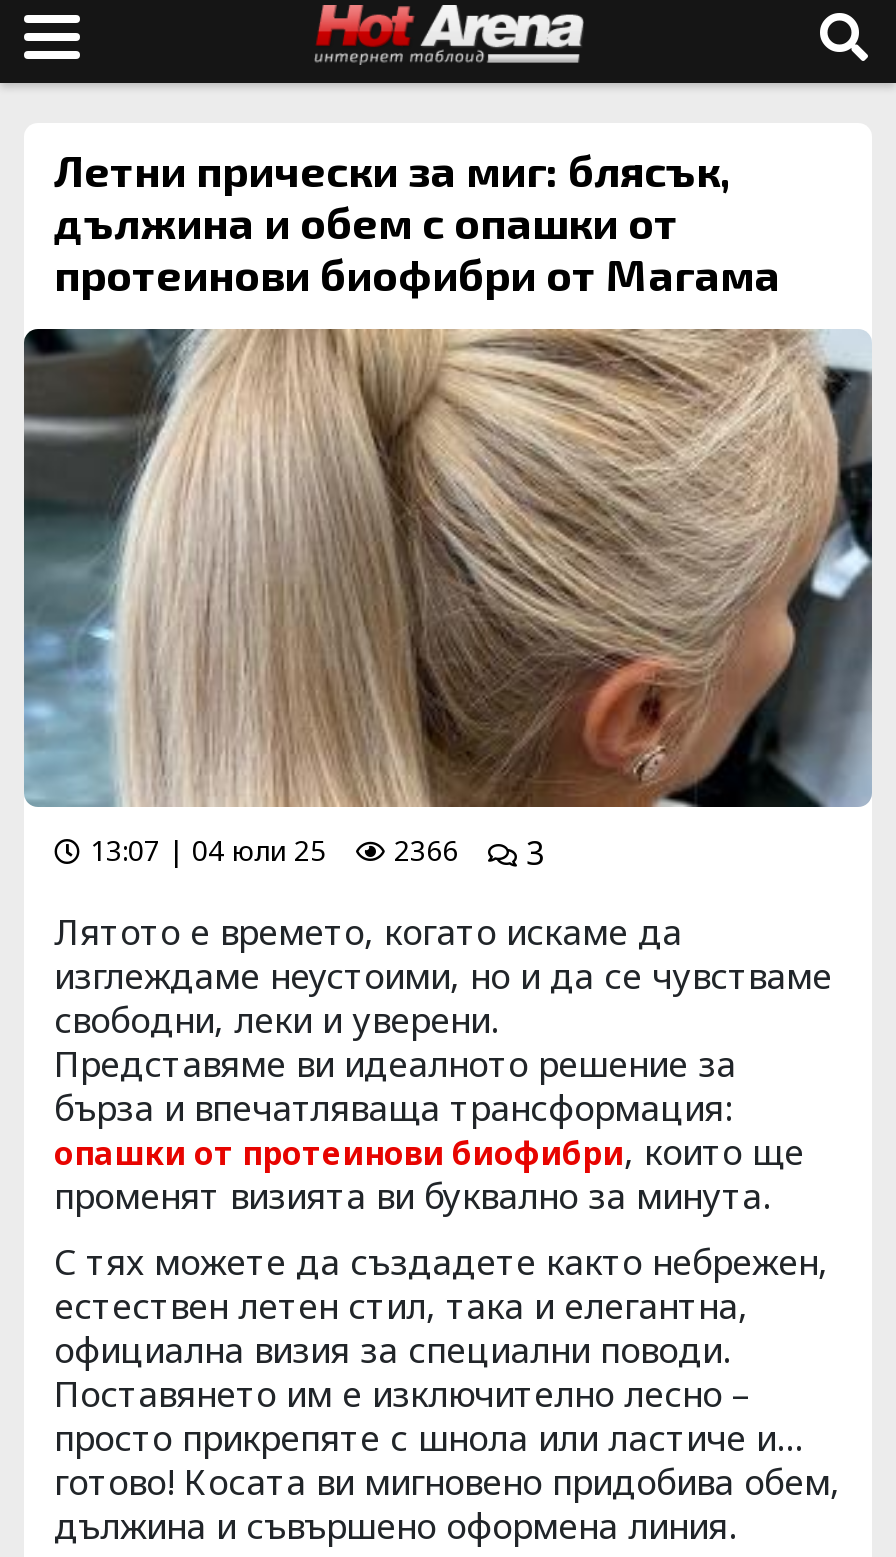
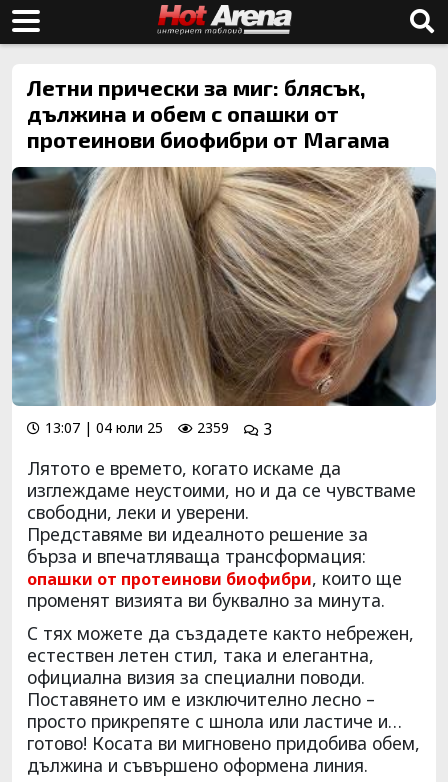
[394,830,458,868] 2366 -> [197,417,229,436] 2359

